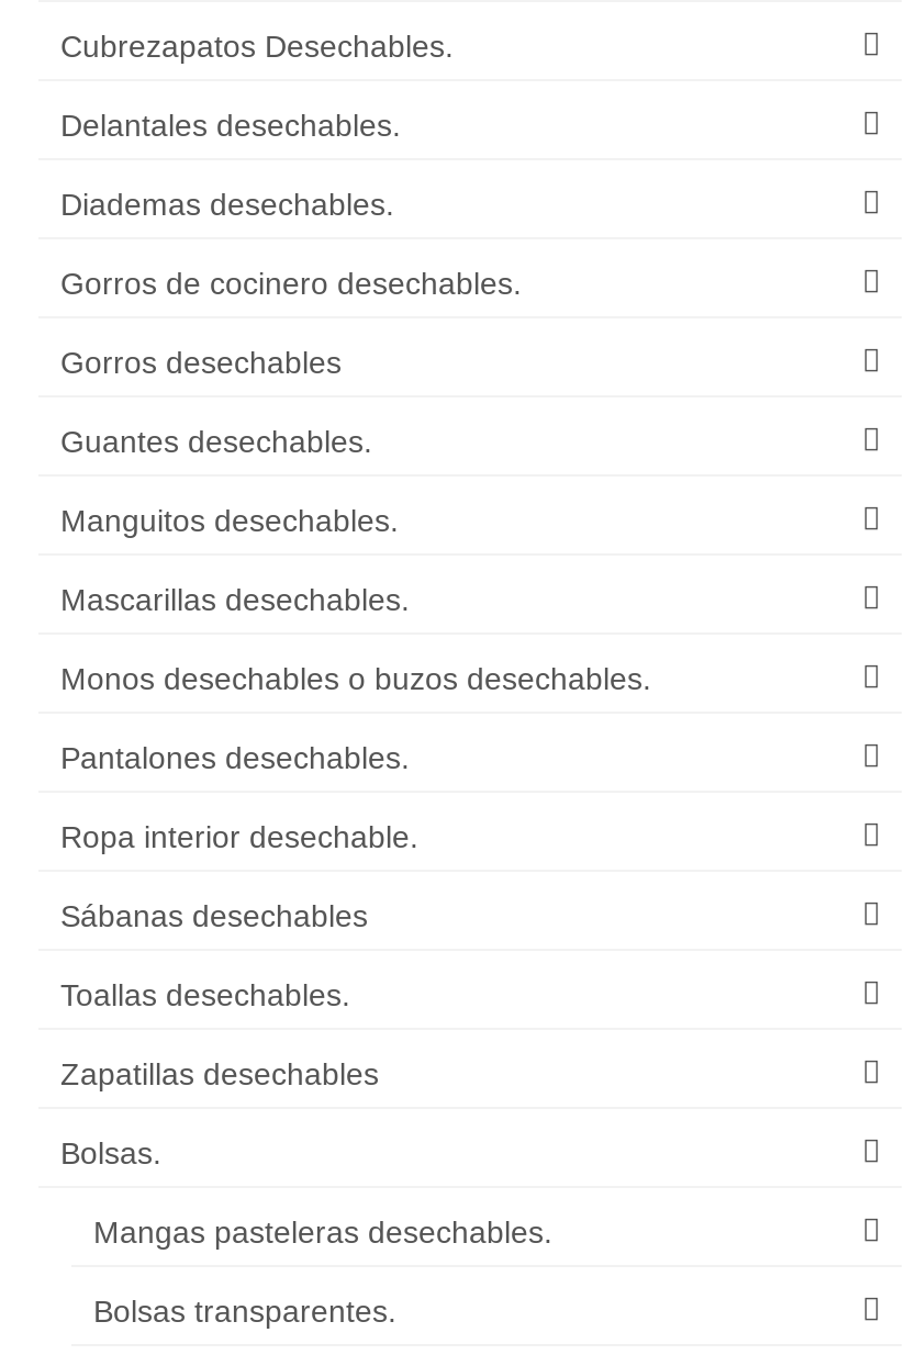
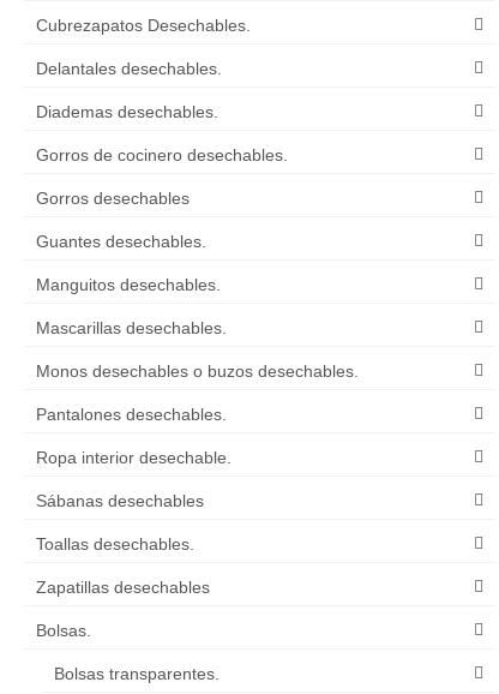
[93,1214,552,1250] Mangas pasteleras desechables. -> none

